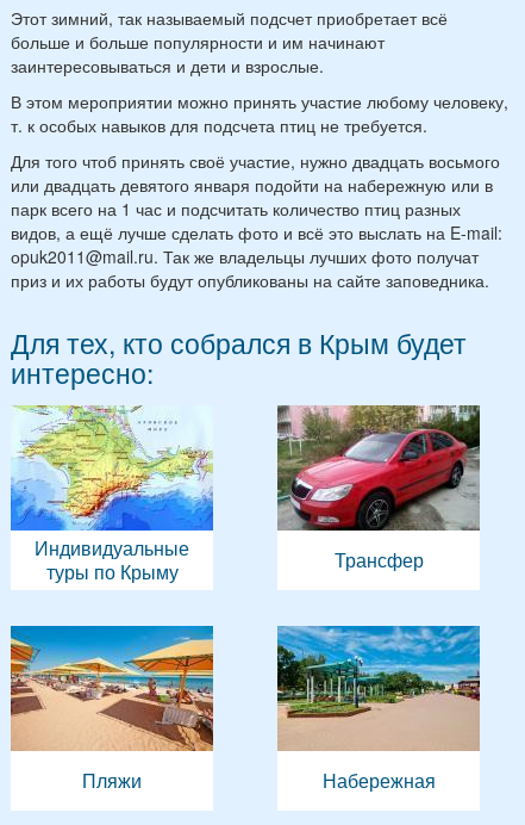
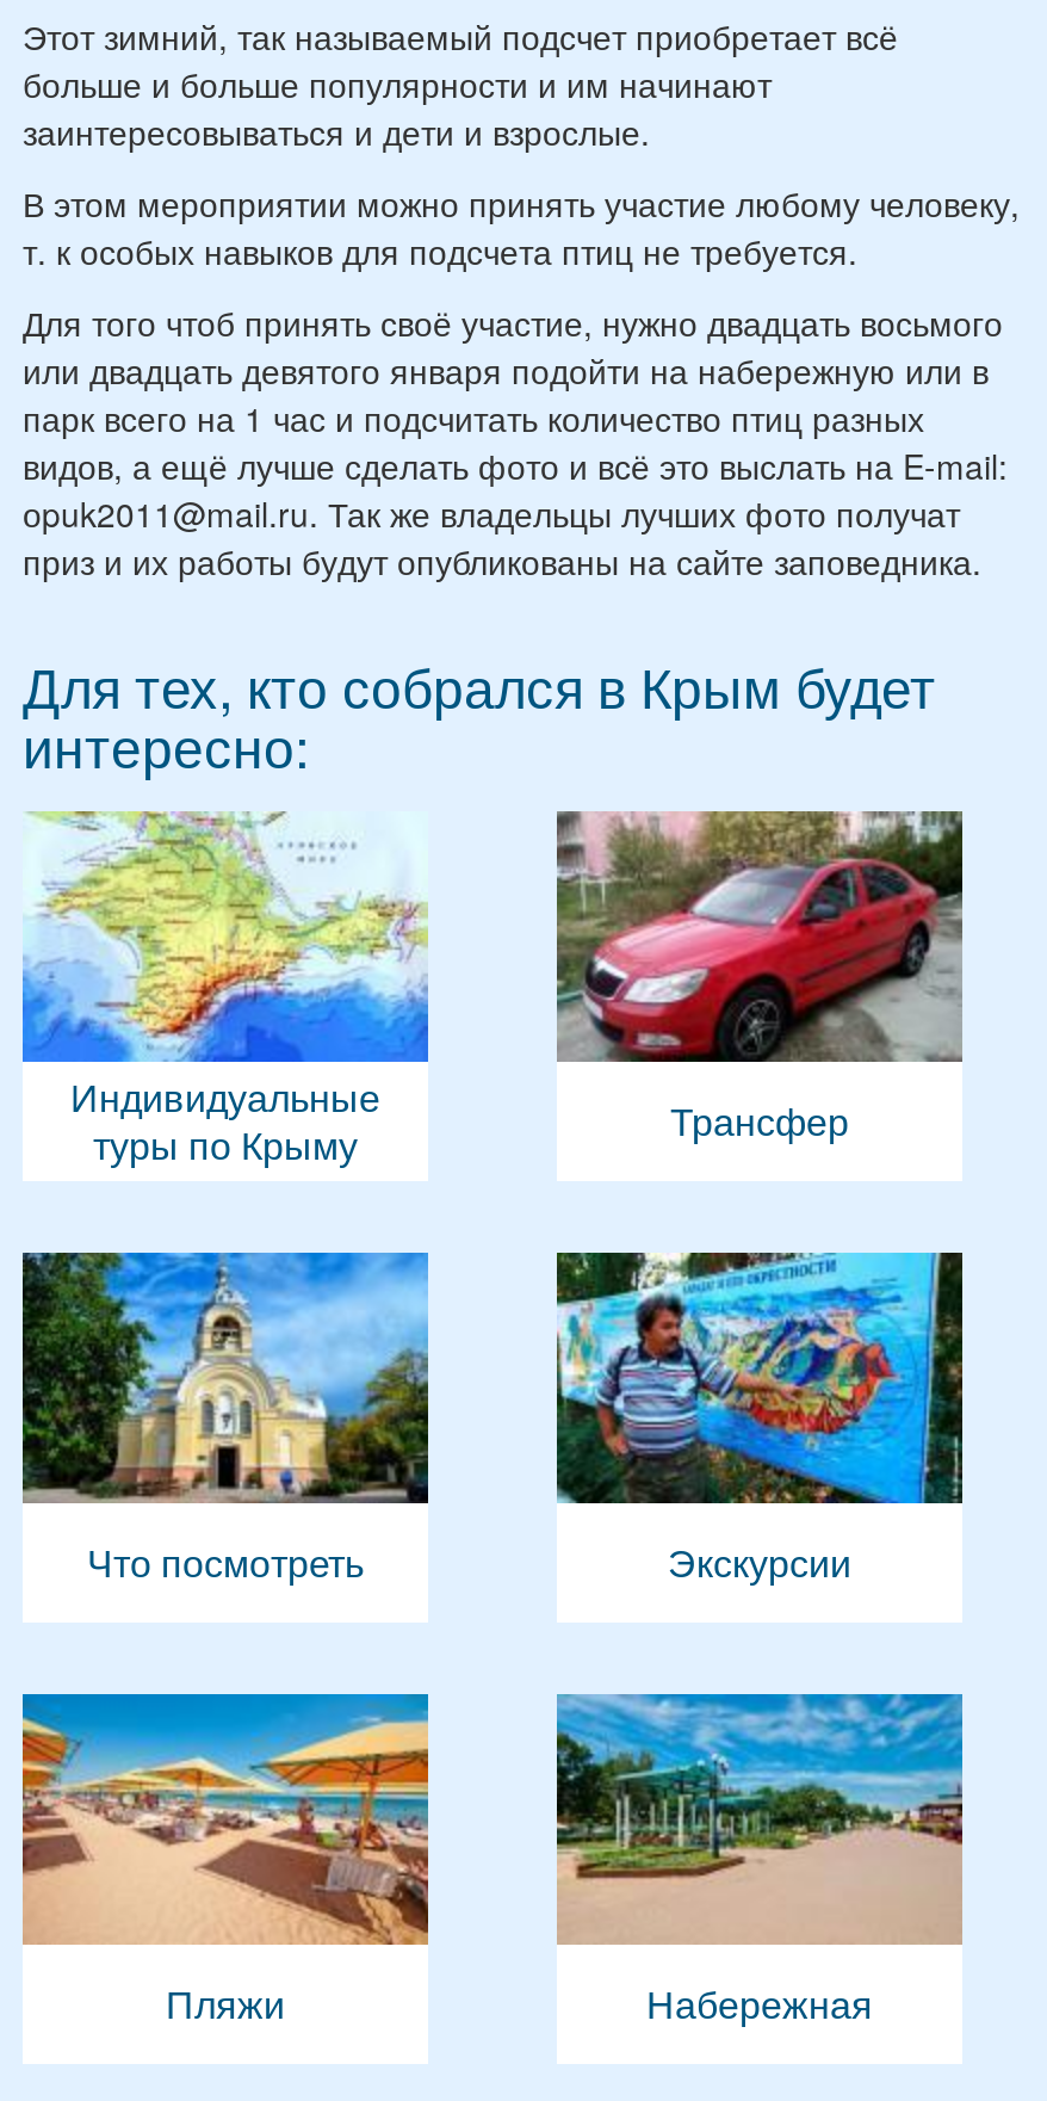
none -> [20,1250,851,1589] [image] | Что посмотреть | Экскурсии
none -> [557,1250,962,1506] [image]

